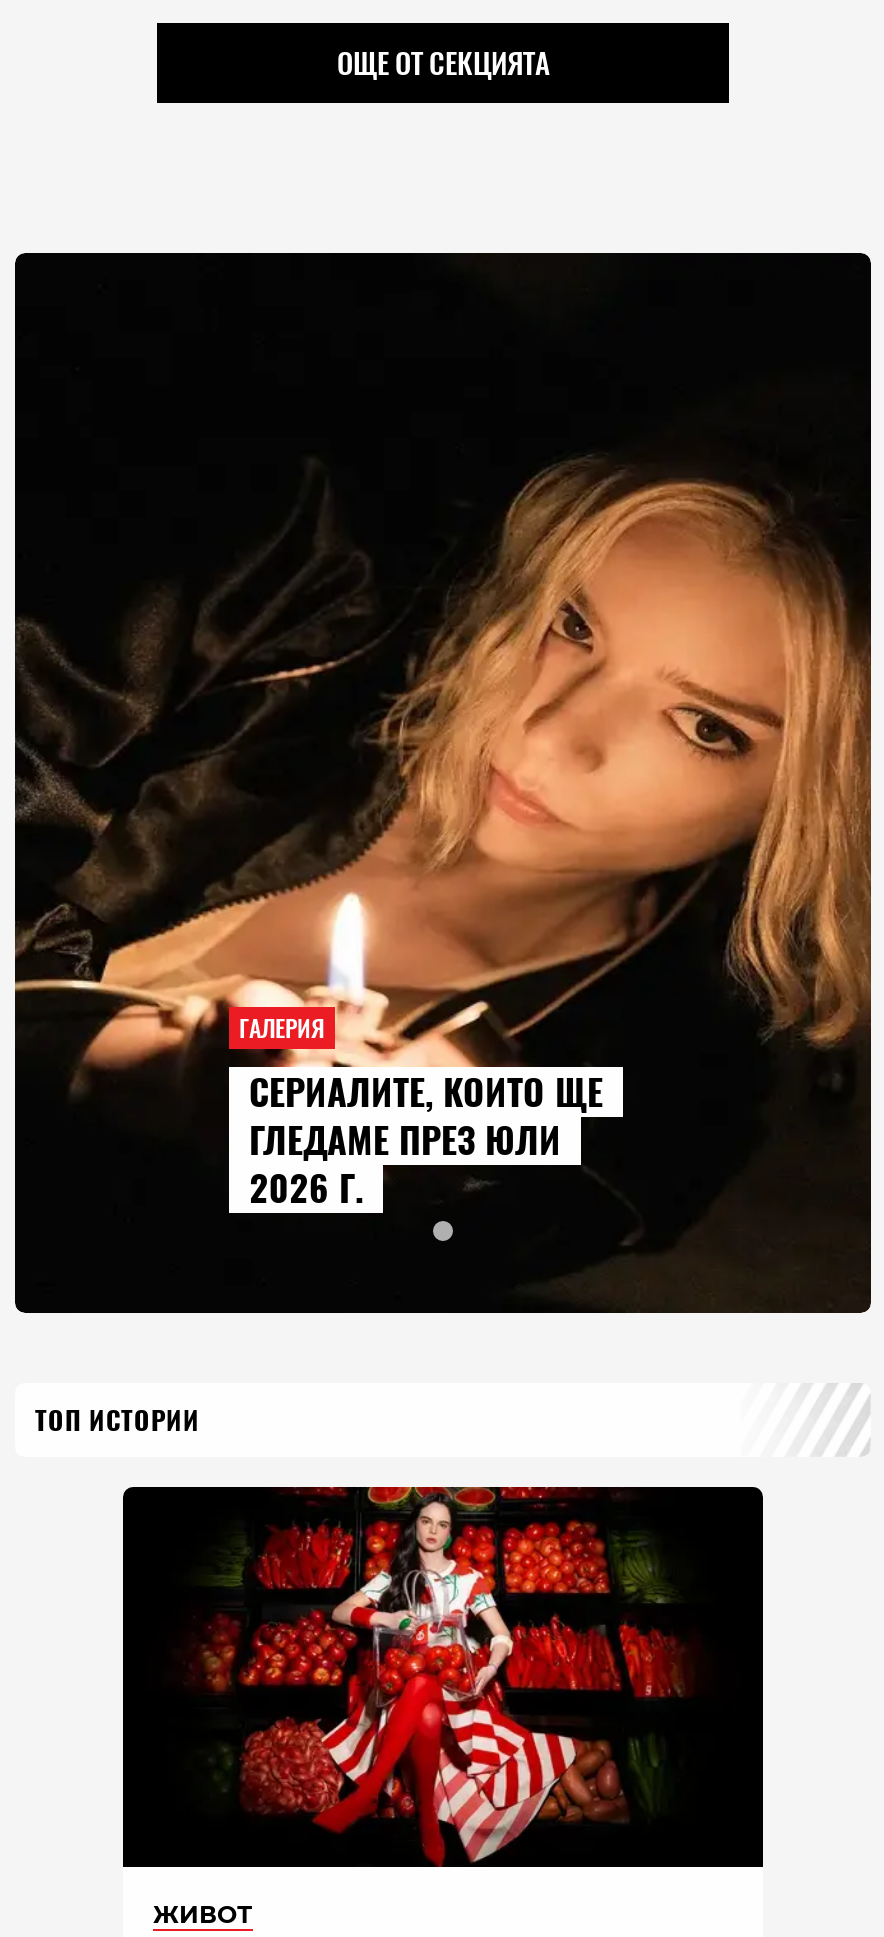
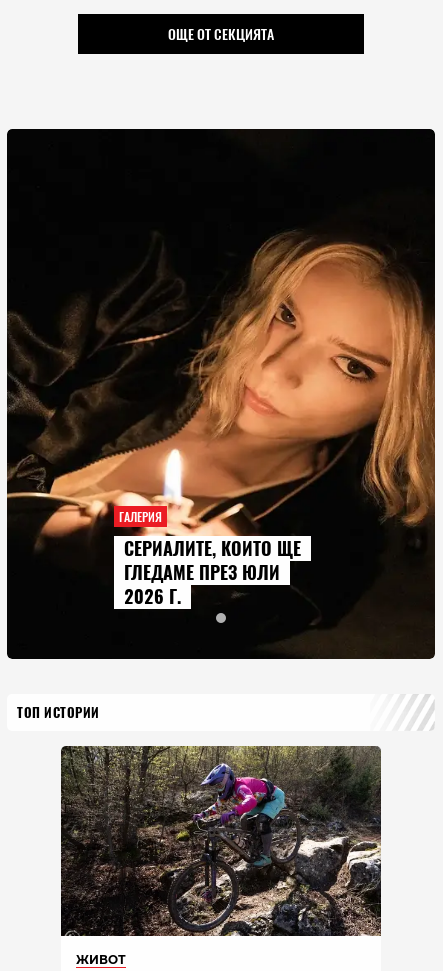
[125,1485,765,1869] [image] -> [61,745,382,937] [image]

